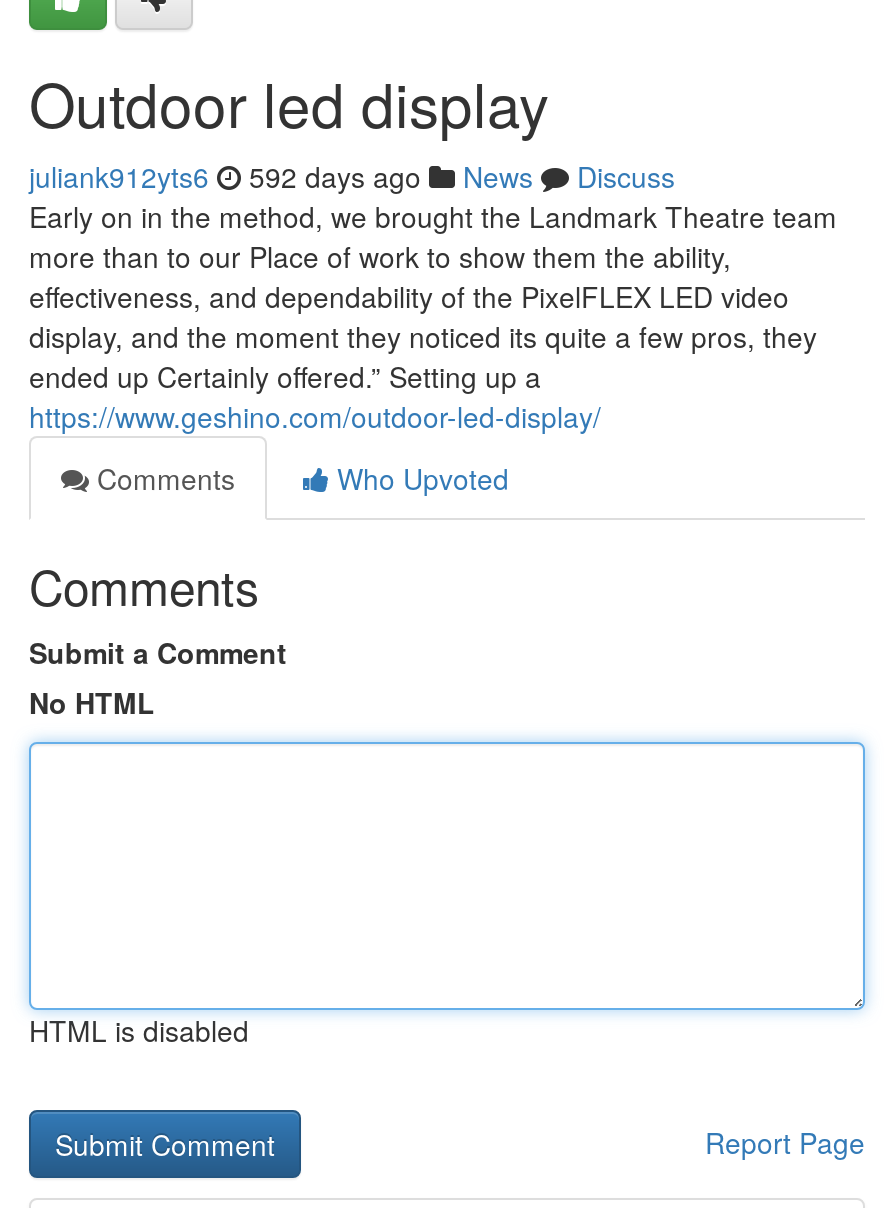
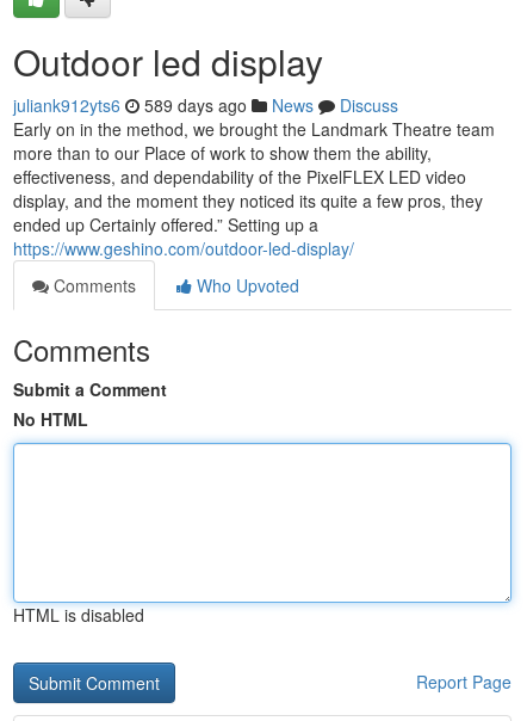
[29,156,675,196] juliank912yts6 592 days ago News Discuss -> [13,93,398,117] juliank912yts6 589 days ago News Discuss

